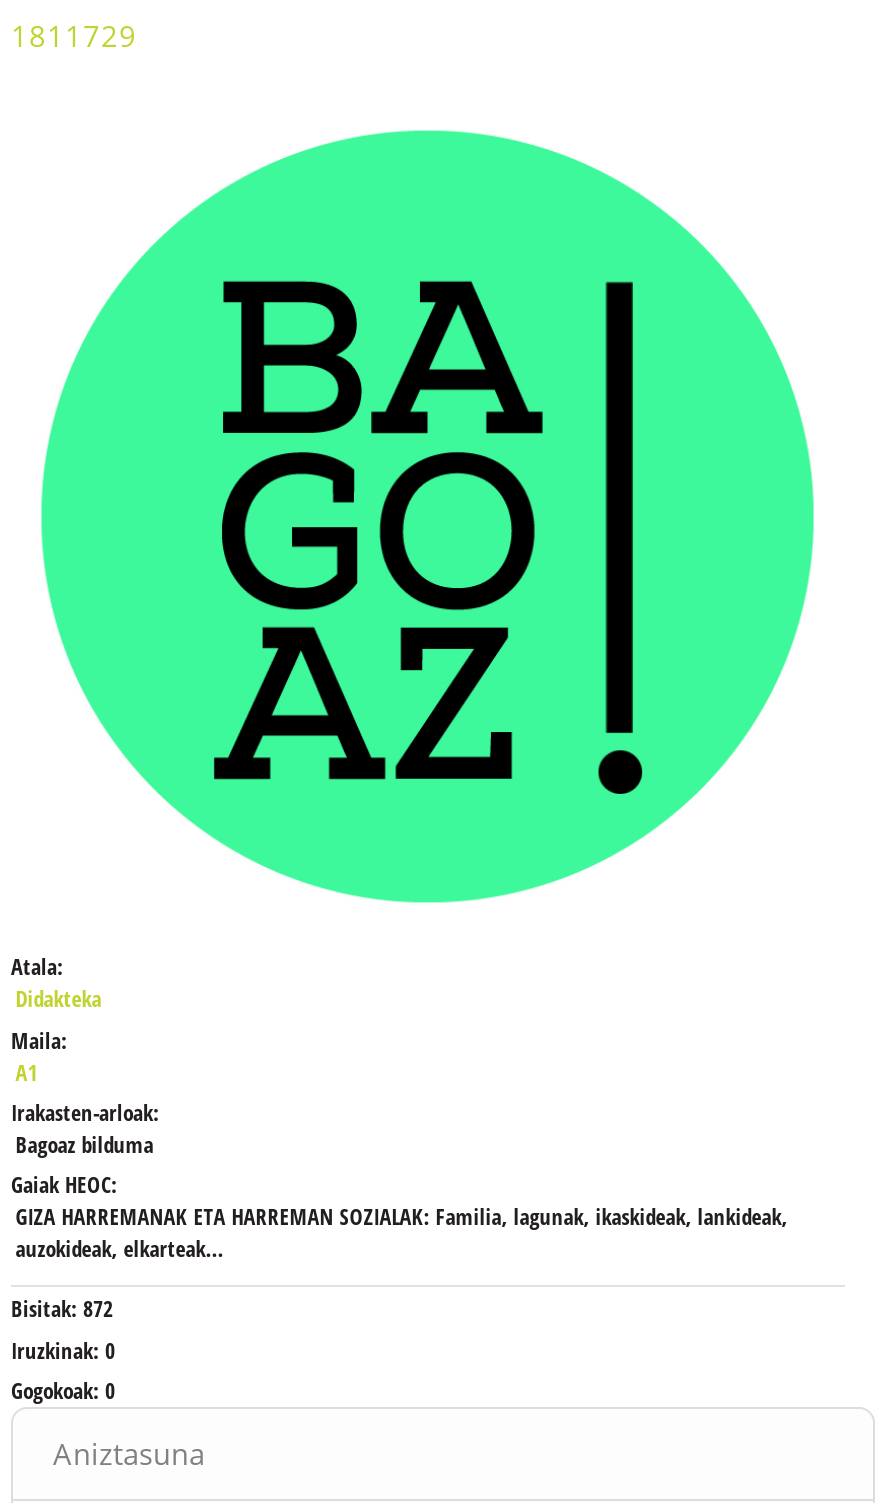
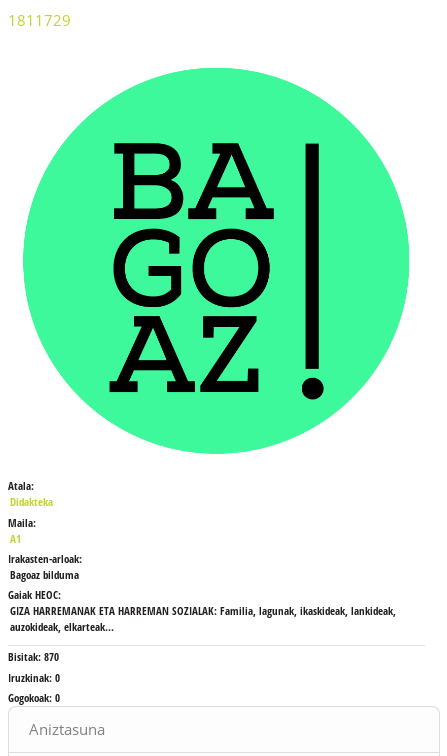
[11,1294,113,1324] Bisitak: 872 -> [8,649,59,664] Bisitak: 870

